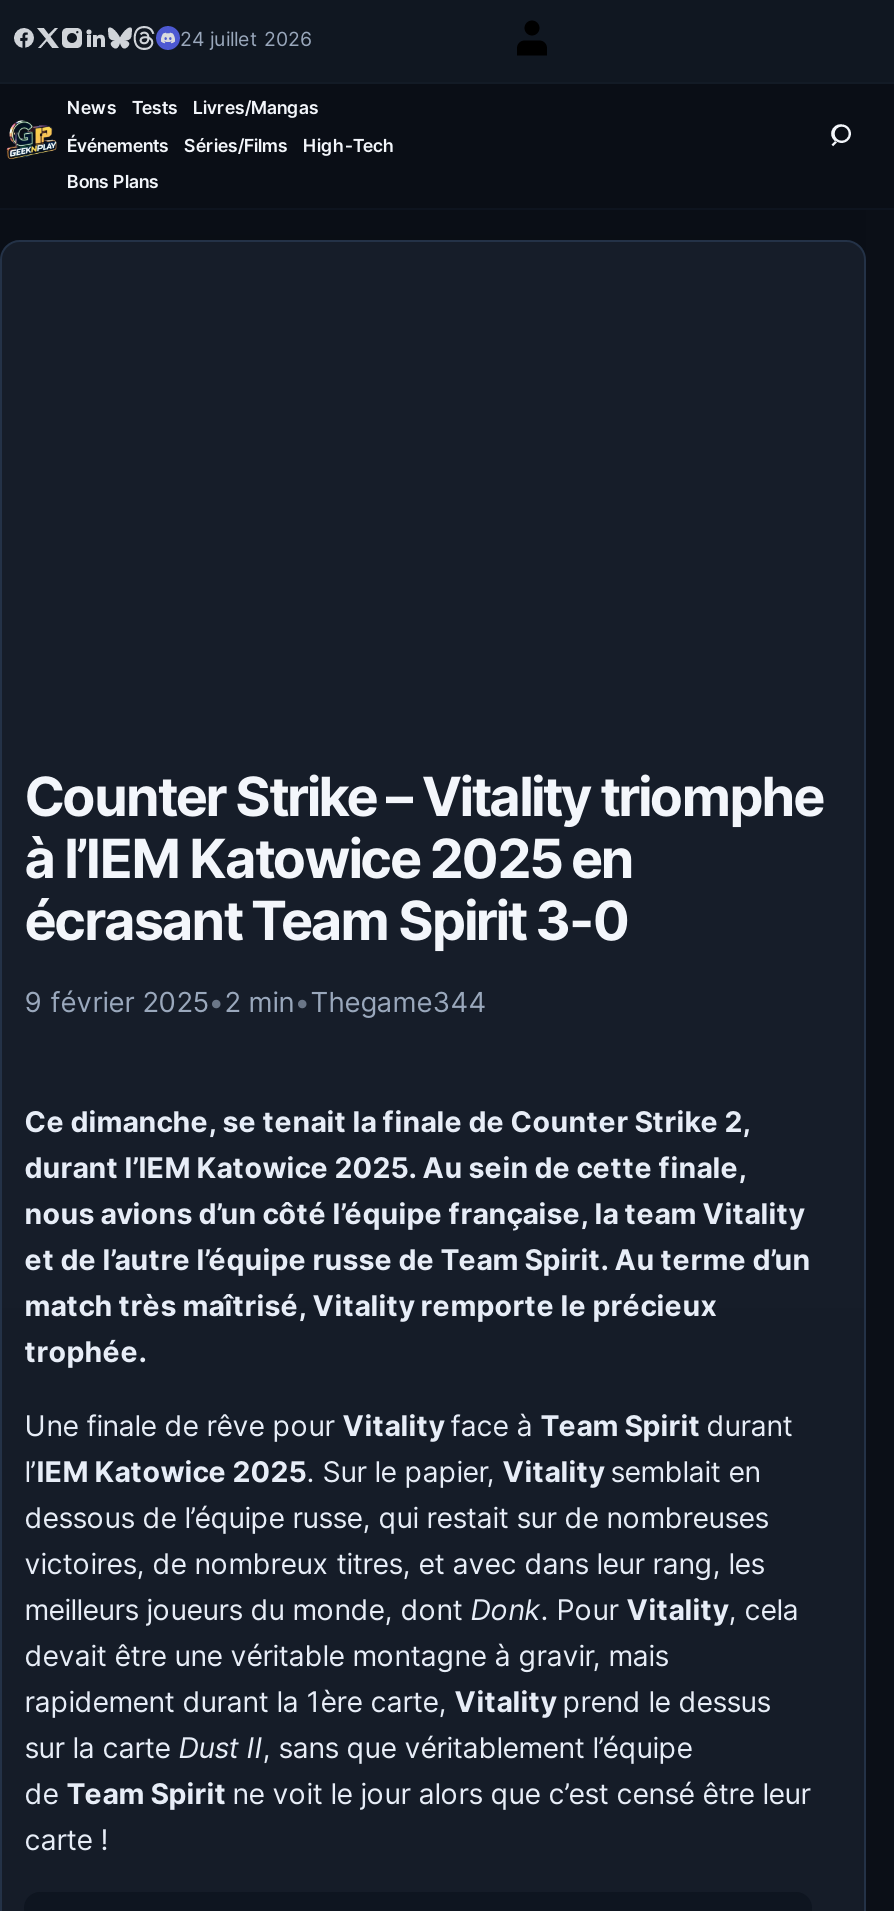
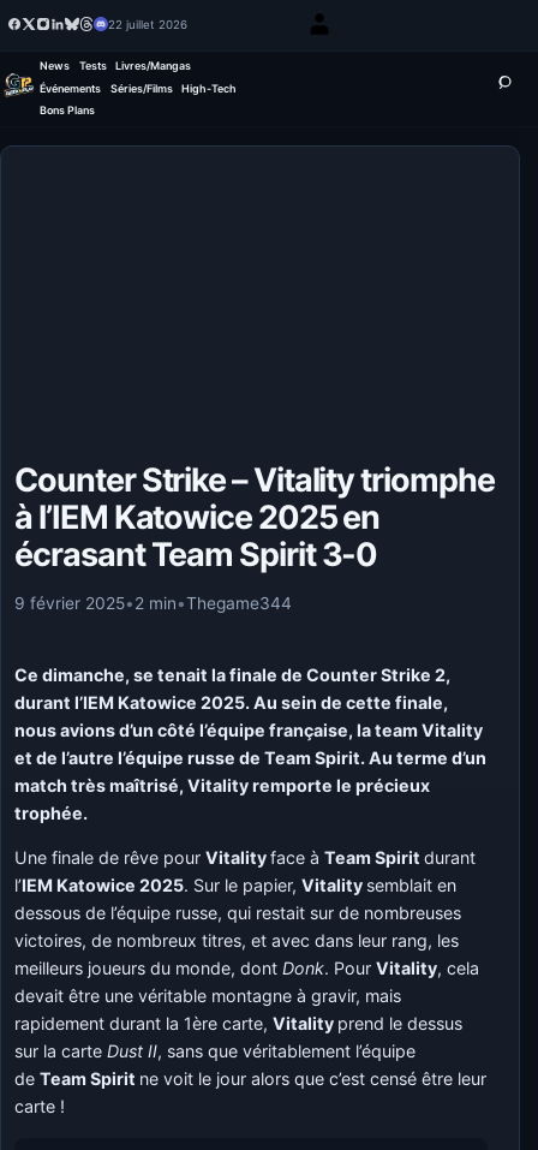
[180,27,312,49] 24 juillet 2026 -> [108,17,187,31] 22 juillet 2026

